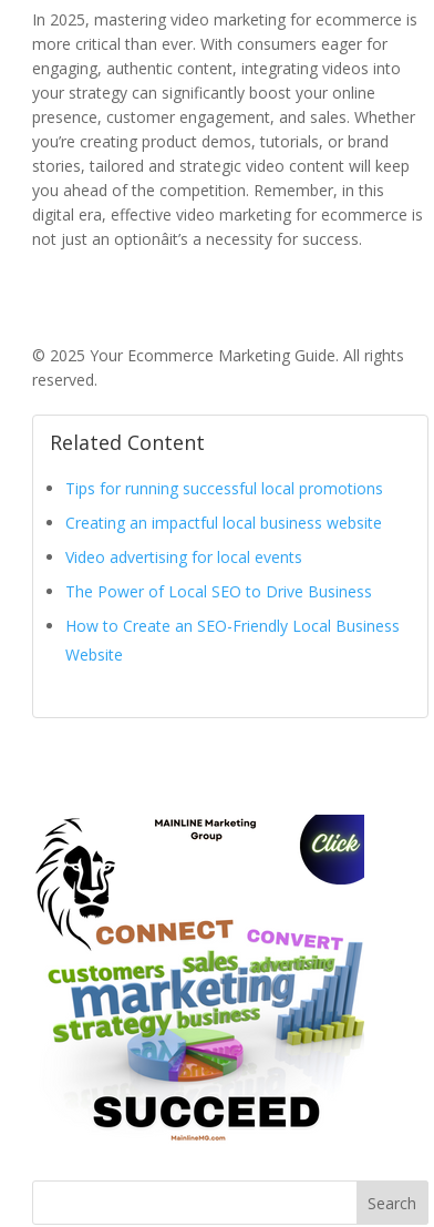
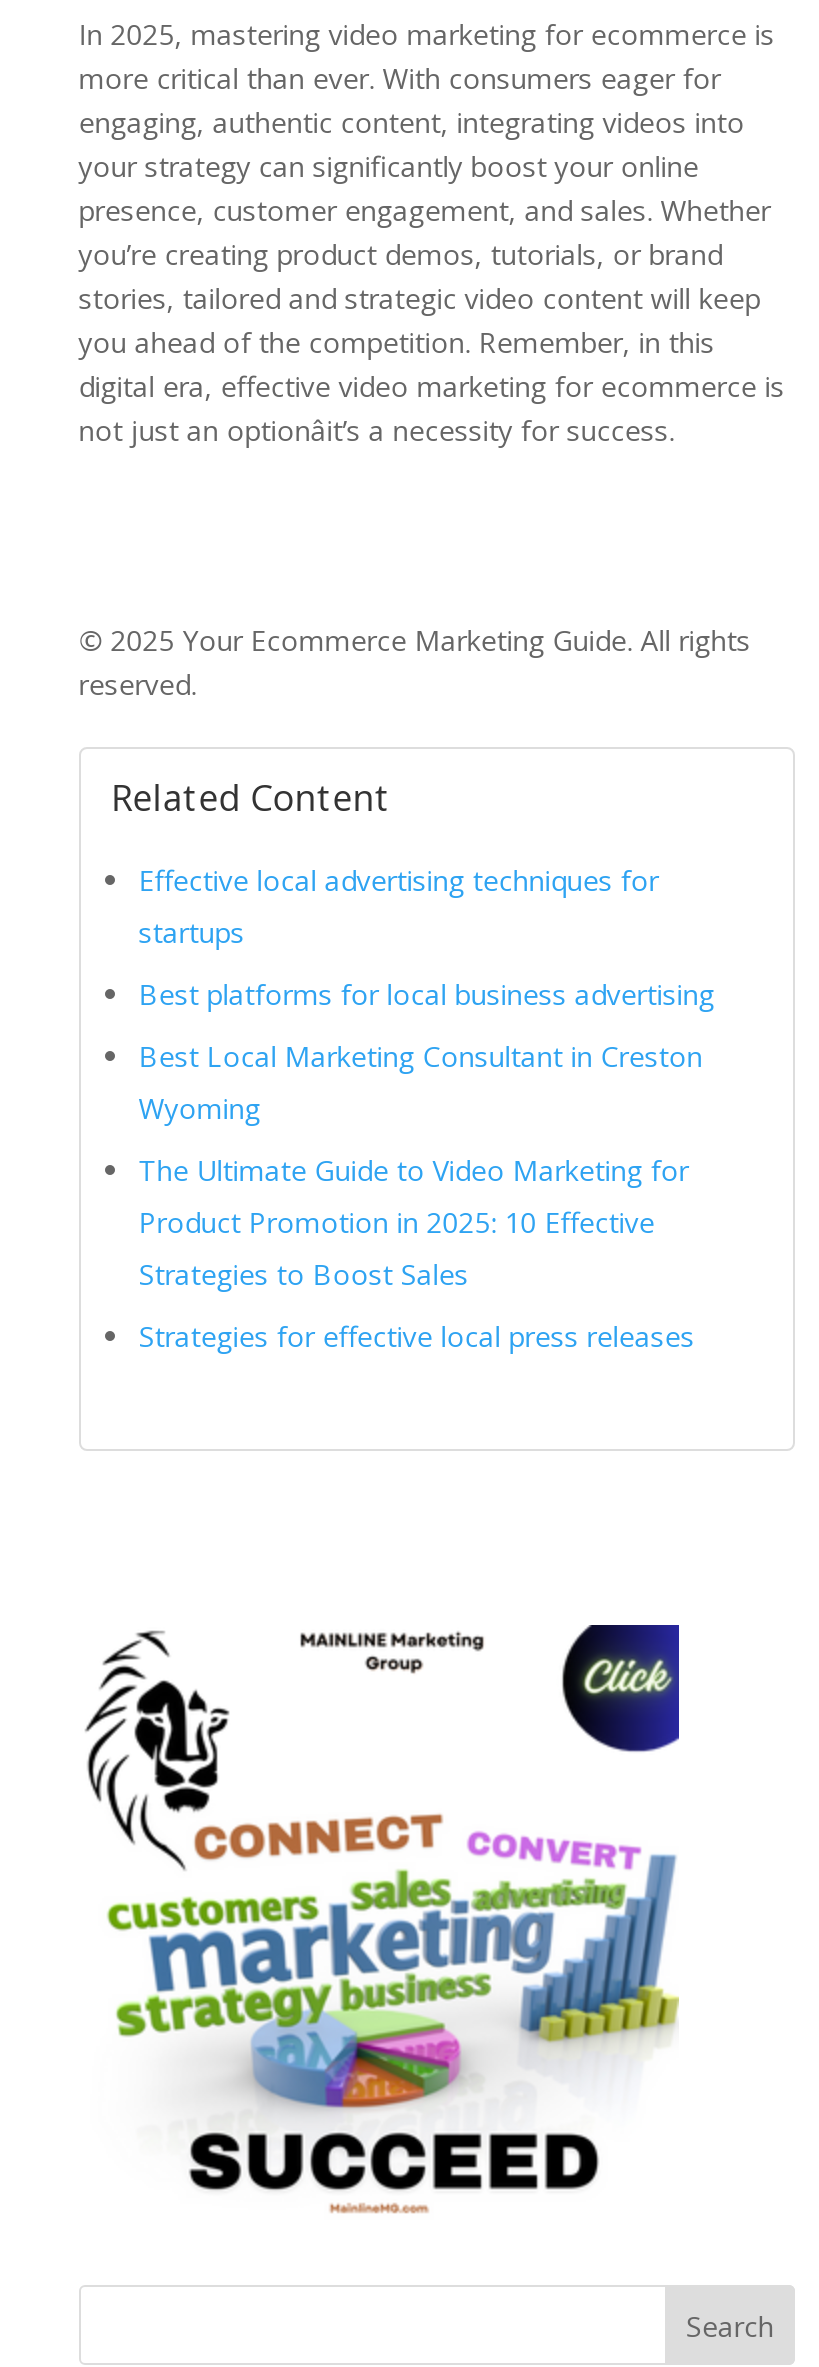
[65,478,383,499] Tips for running successful local promotions -> [139,862,659,952] Effective local advertising techniques for | startups
[65,512,382,533] Creating an impactful local business website -> [139,976,715,1014] Best platforms for local business advertising
[65,547,302,568] Video advertising for local events -> [139,1038,703,1128] Best Local Marketing Consultant in Creston | Wyoming
[65,581,372,602] The Power of Local SEO to Drive Business -> [139,1152,689,1294] The Ultimate Guide to Video Marketing for | Product Promotion in 2025: 10 Effective | Strategies to Boost Sales
[65,615,399,665] How to Create an SEO-Friendly Local Business | Website -> [139,1318,695,1356] Strategies for effective local press releases

